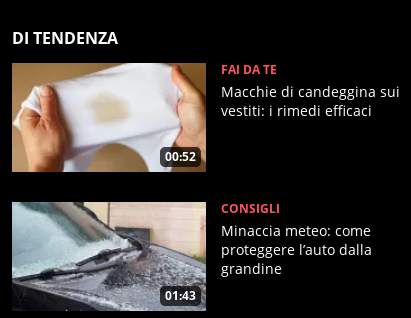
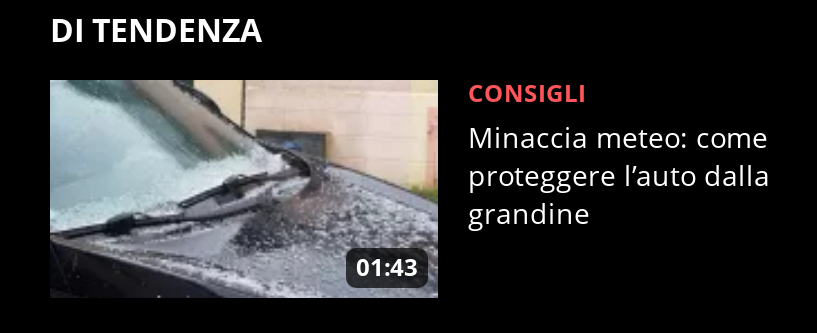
[11,62,206,173] [image] | 00:52 -> none
[221,61,400,120] FAI DA TE | Macchie di candeggina sui | vestiti: i rimedi efficaci -> none

